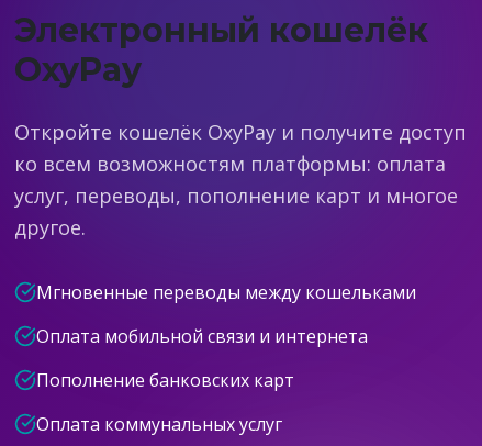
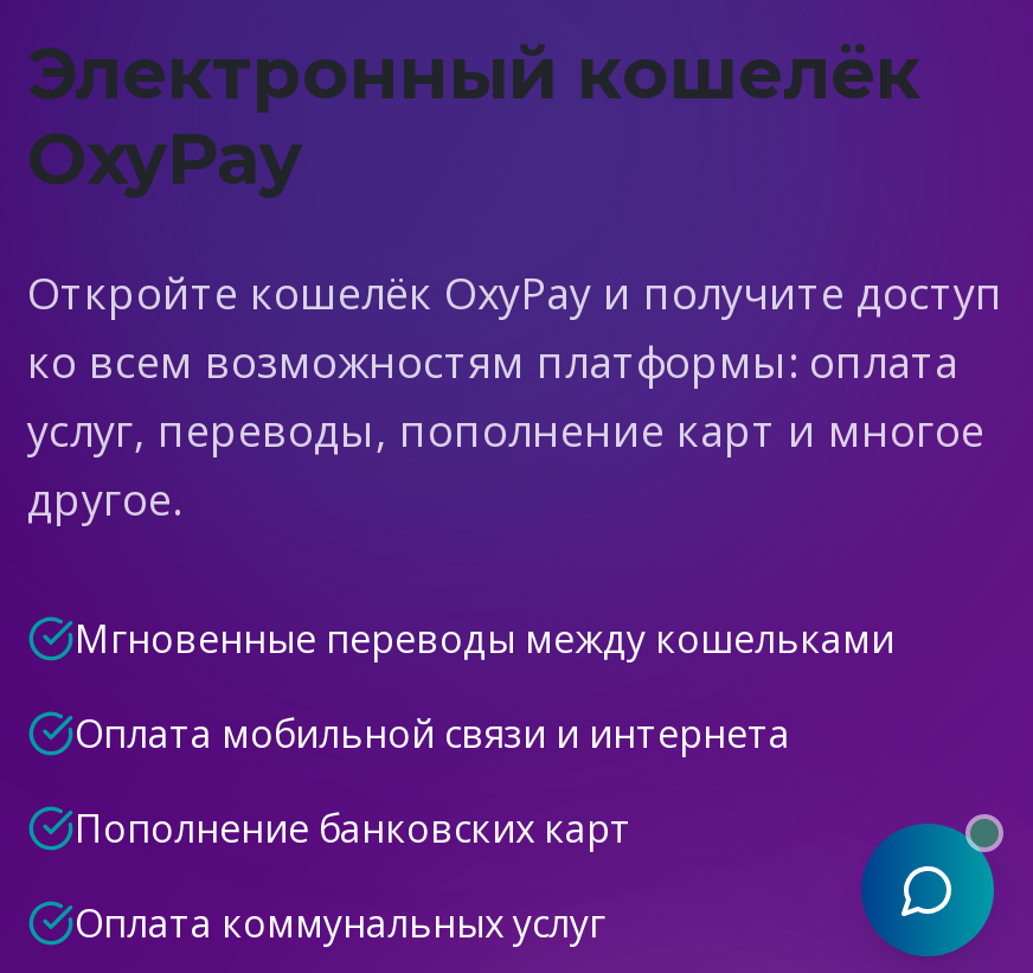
none -> [859,812,1006,959] [image]

